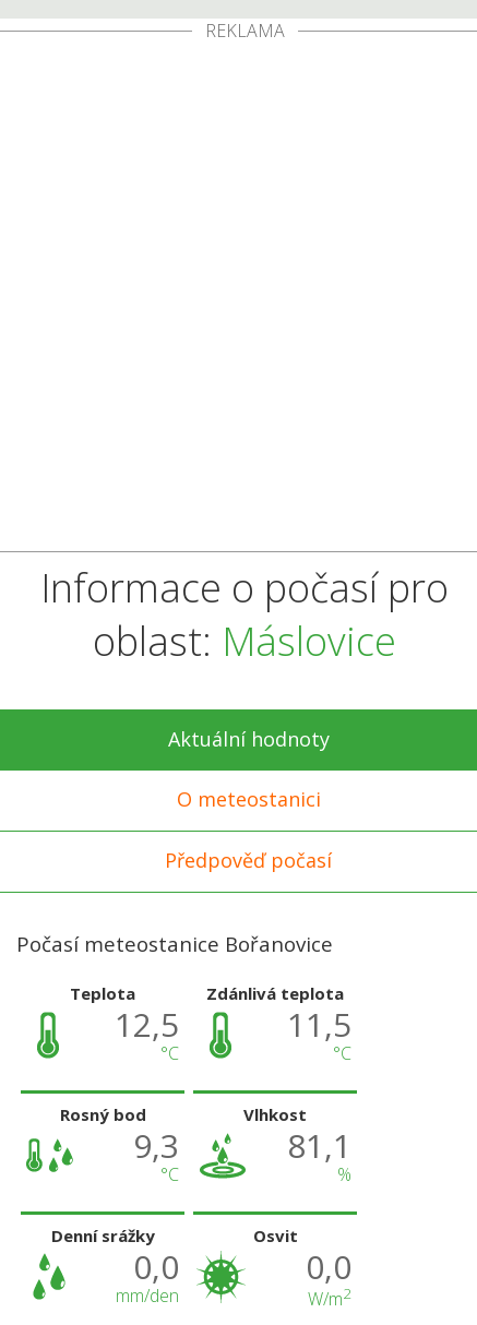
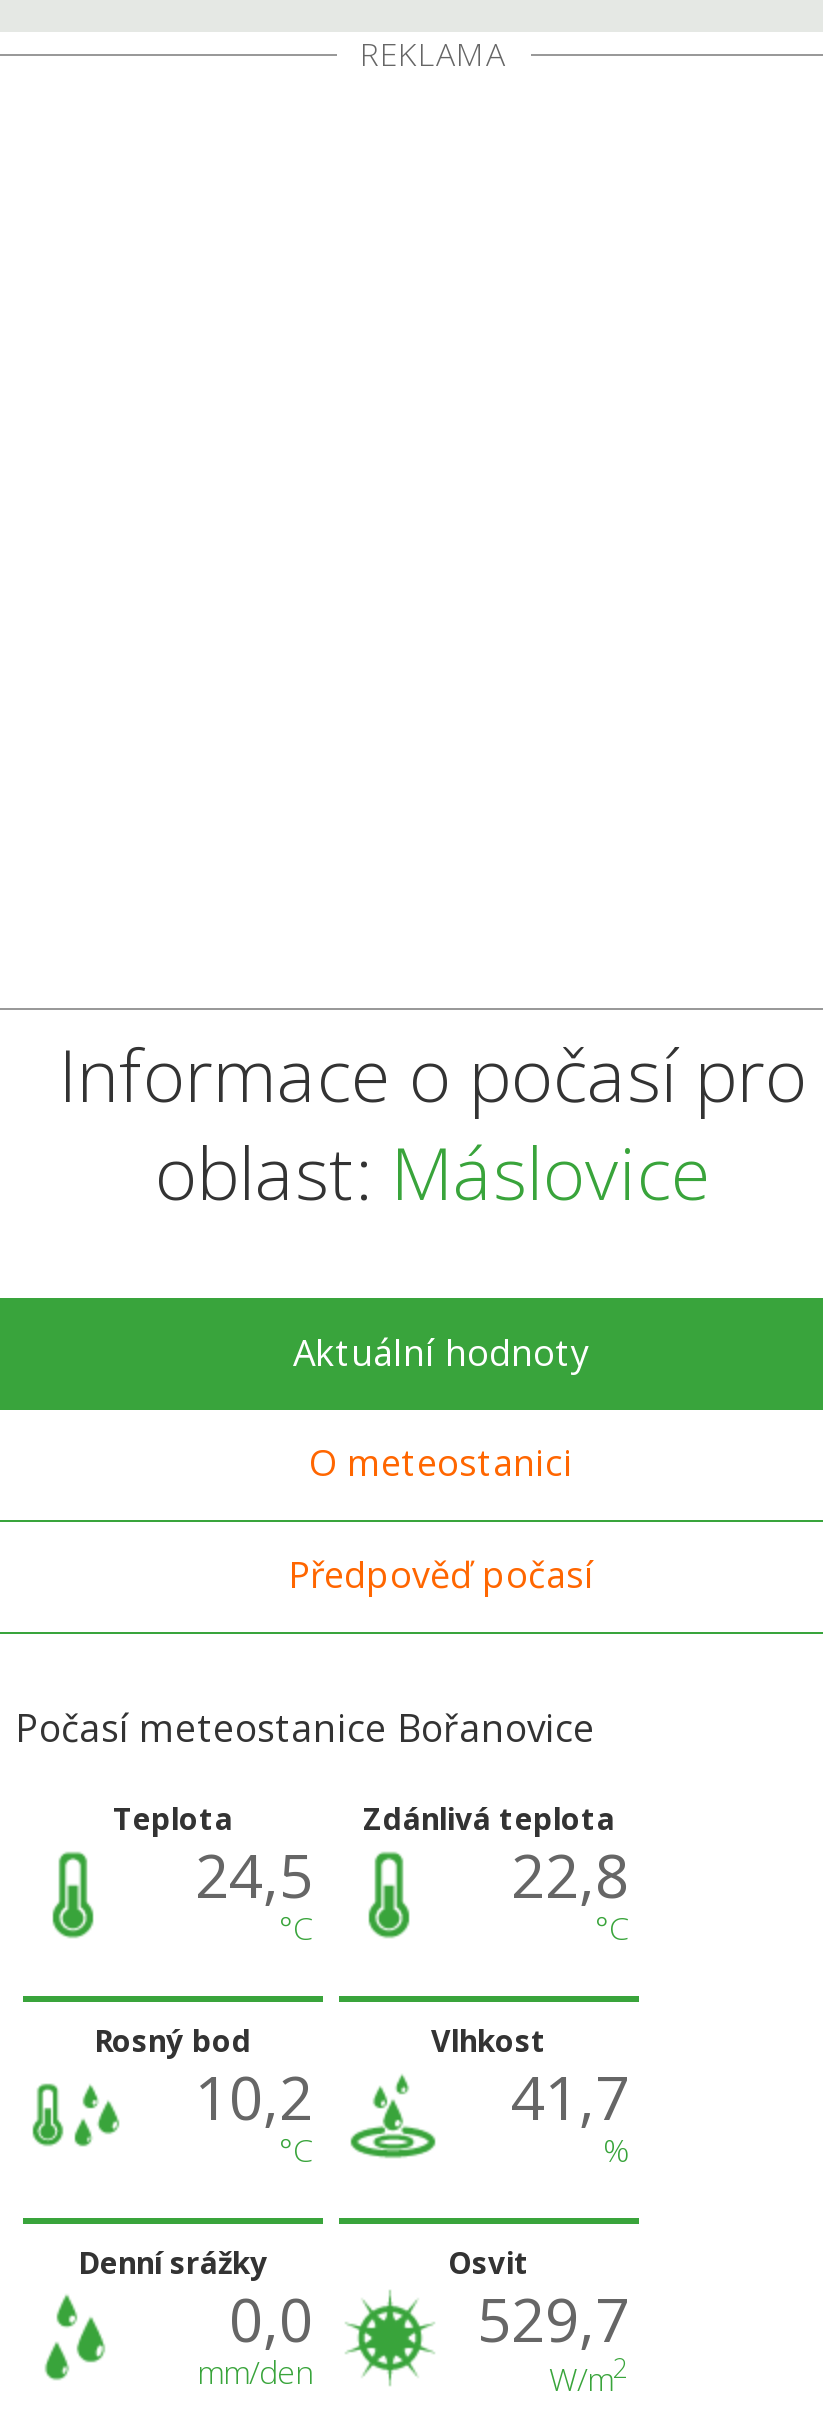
[115,1002,179,1047] 12,5 -> [195,1835,313,1917] 24,5
[287,1002,351,1047] 11,5 -> [511,1835,629,1917] 22,8
[133,1123,179,1168] 9,3 -> [195,2057,313,2139] 10,2
[287,1123,351,1168] 81,1 -> [511,2057,629,2139] 41,7
[306,1245,351,1289] 0,0 -> [477,2279,629,2361] 529,7

